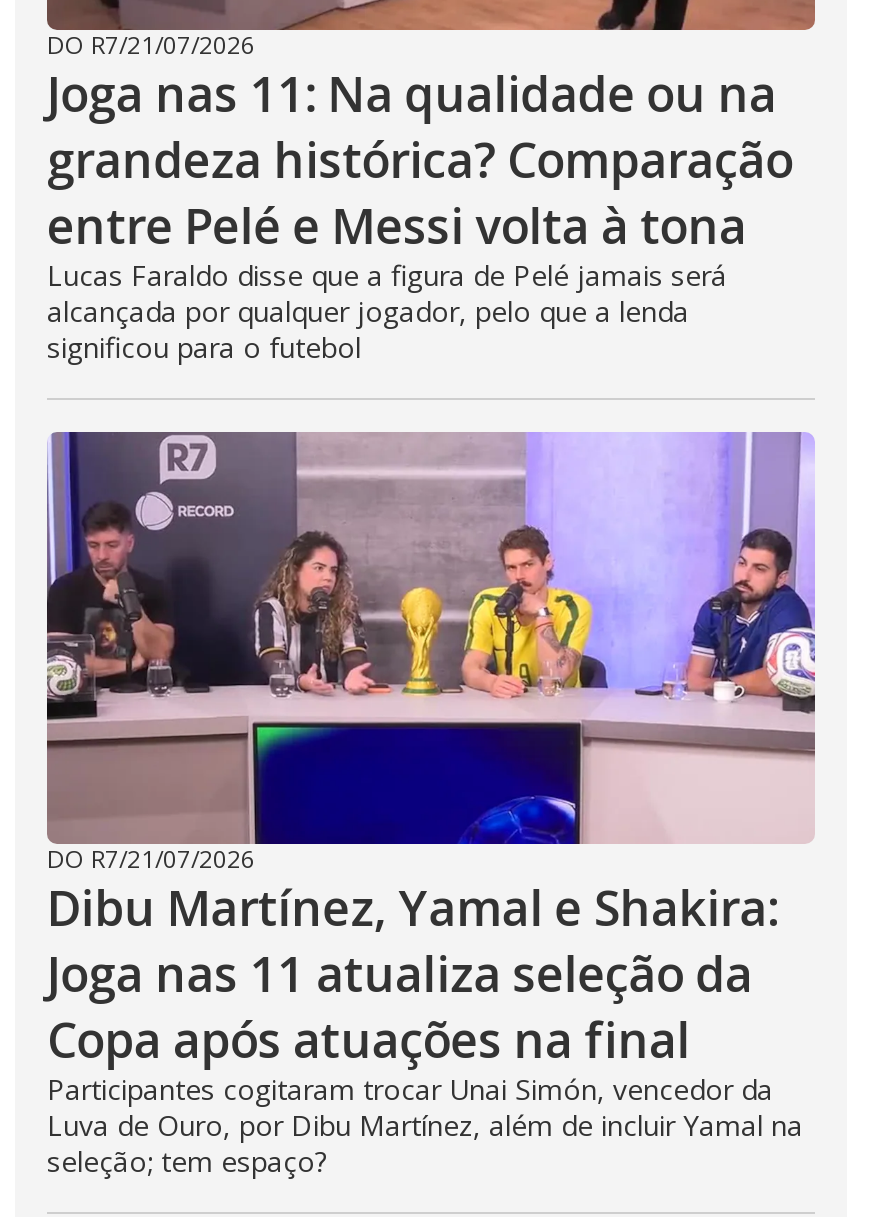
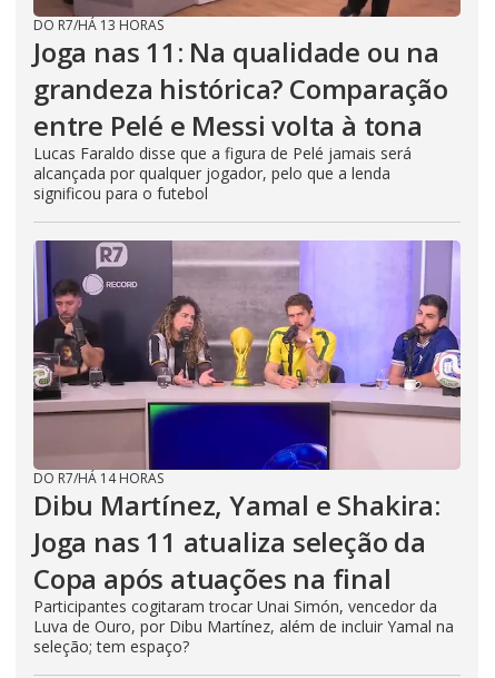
[47,28,255,62] DO R7/21/07/2026 -> [33,16,164,35] DO R7/HÁ 13 HORAS
[47,842,255,876] DO R7/21/07/2026 -> [33,469,164,488] DO R7/HÁ 14 HORAS

